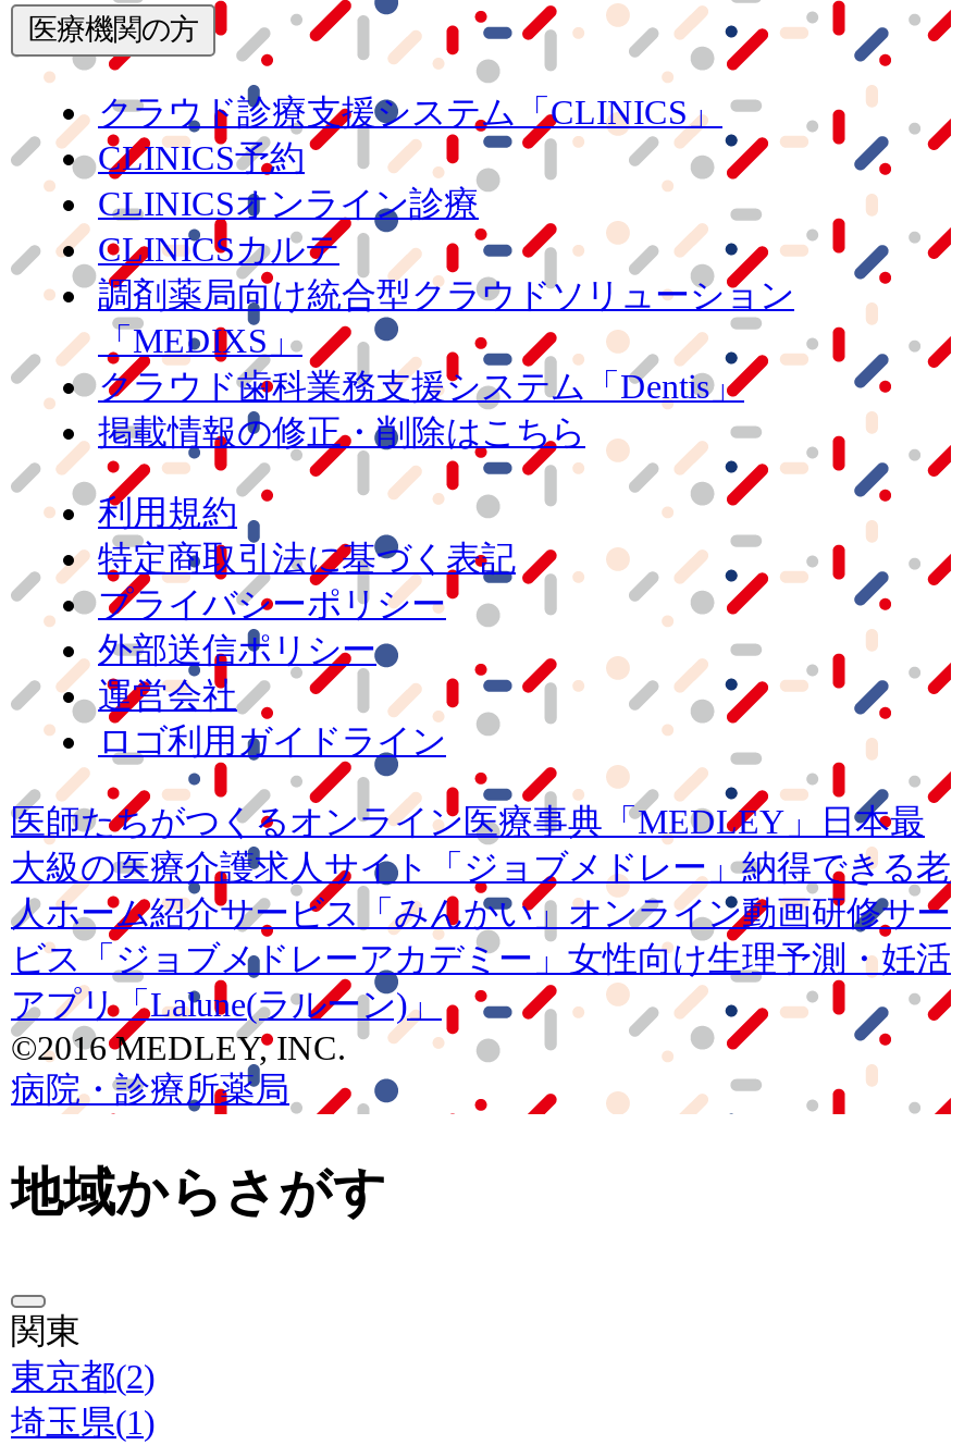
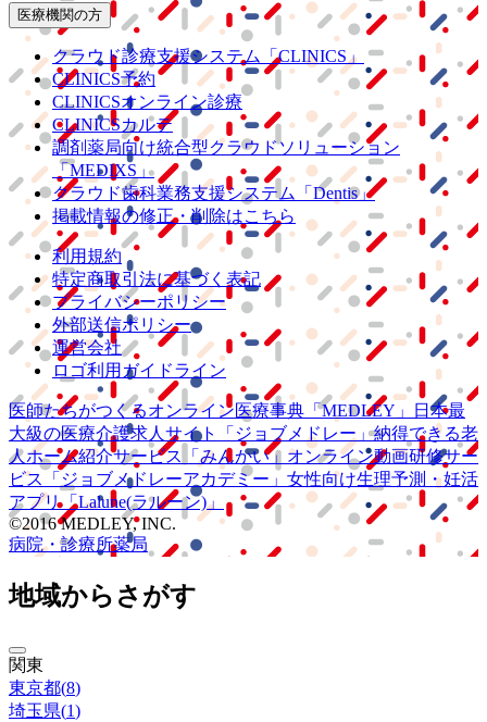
[11,1357,155,1394] 東京都(2) -> [9,678,80,696] 東京都(8)

